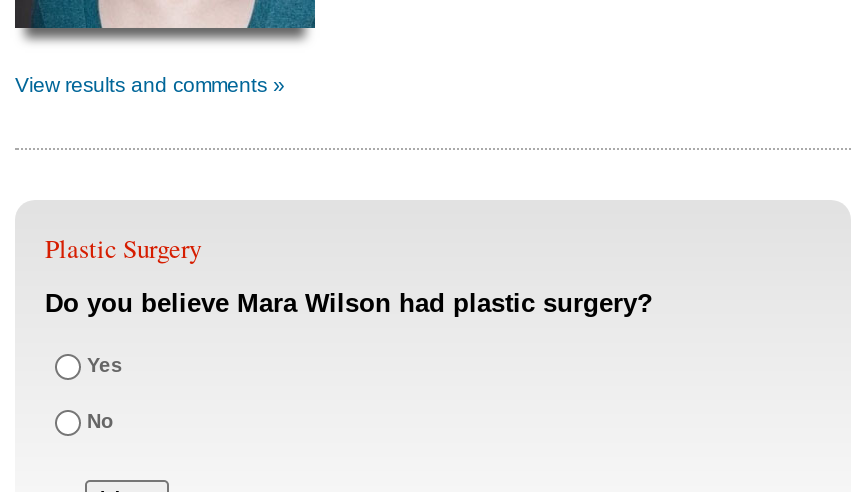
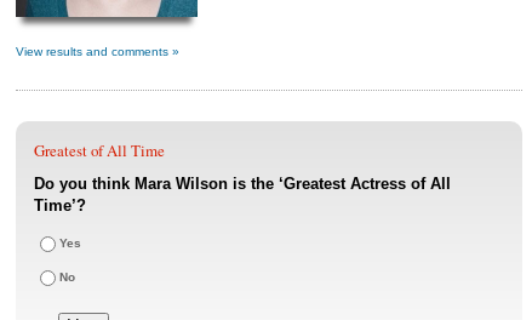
[45,229,201,265] Plastic Surgery -> [34,139,165,161] Greatest of All Time
[45,287,653,317] Do you believe Mara Wilson had plastic surgery? -> [34,174,451,214] Do you think Mara Wilson is the ‘Greatest Actress of All | Time’?

